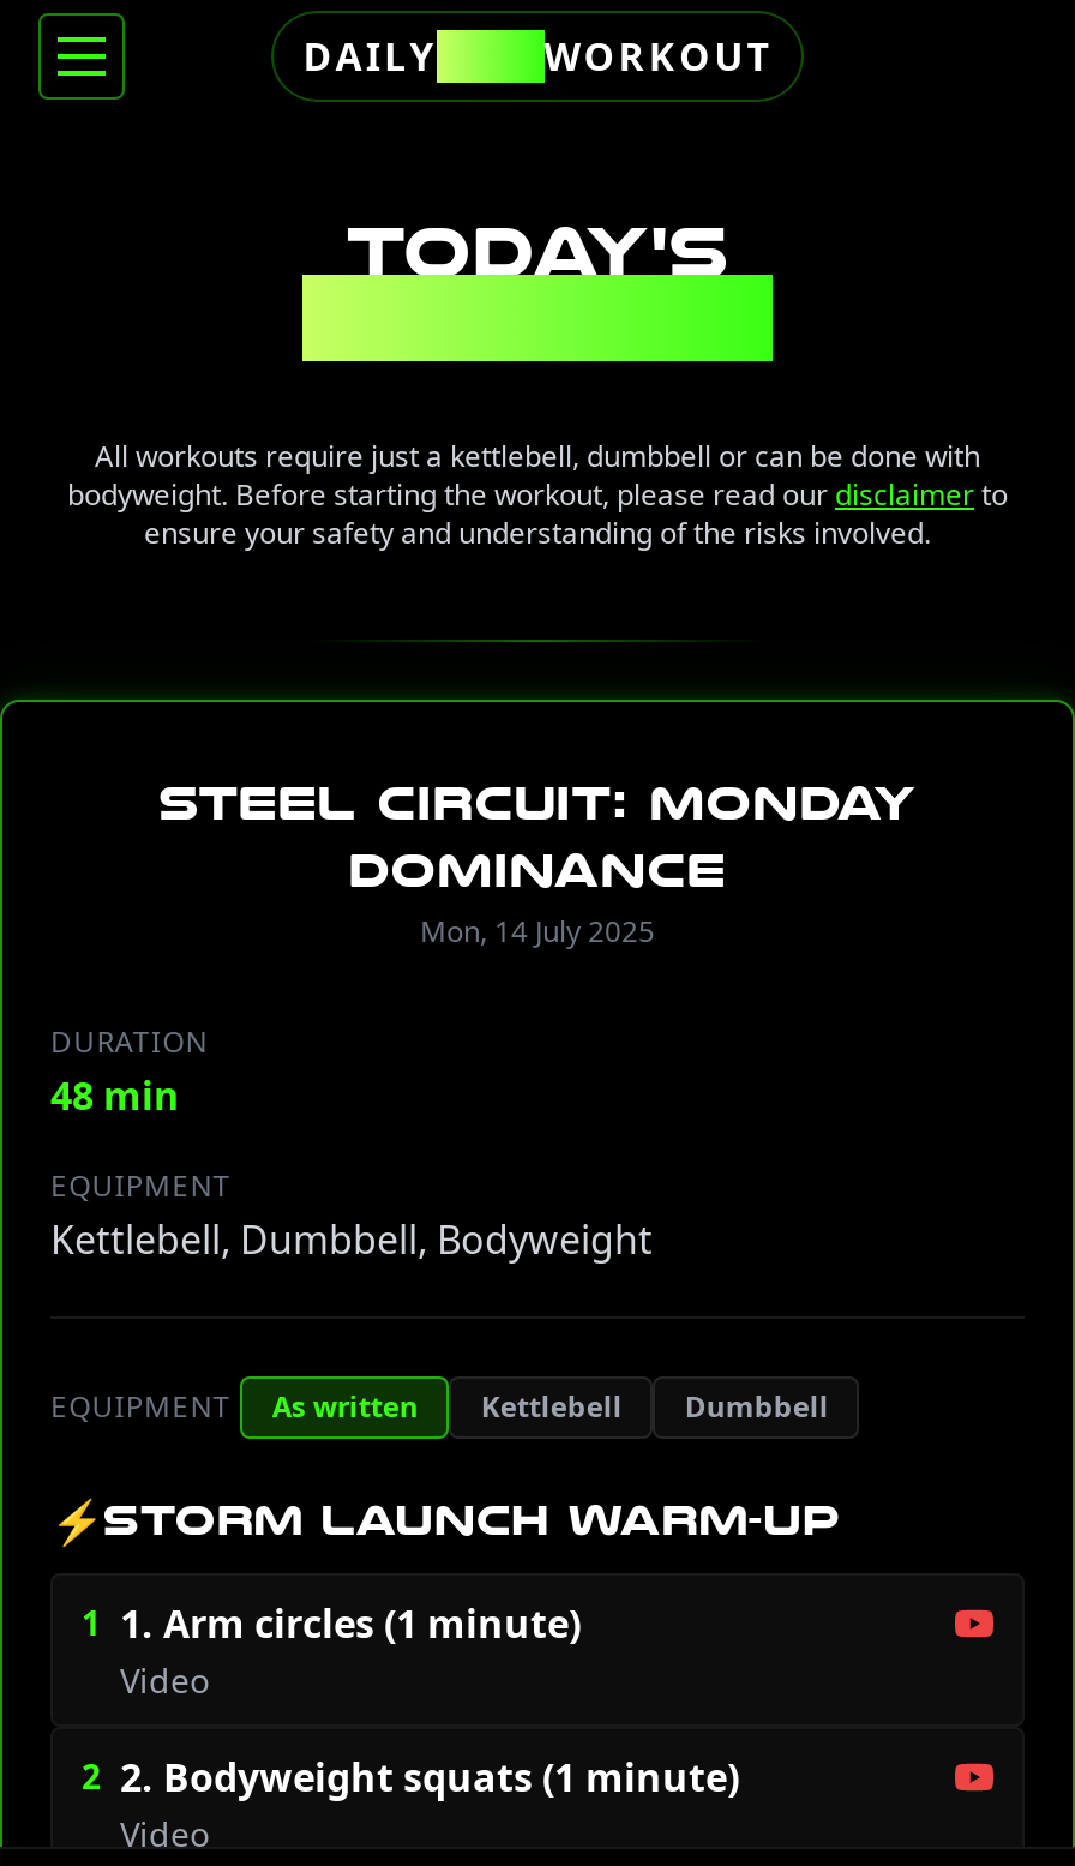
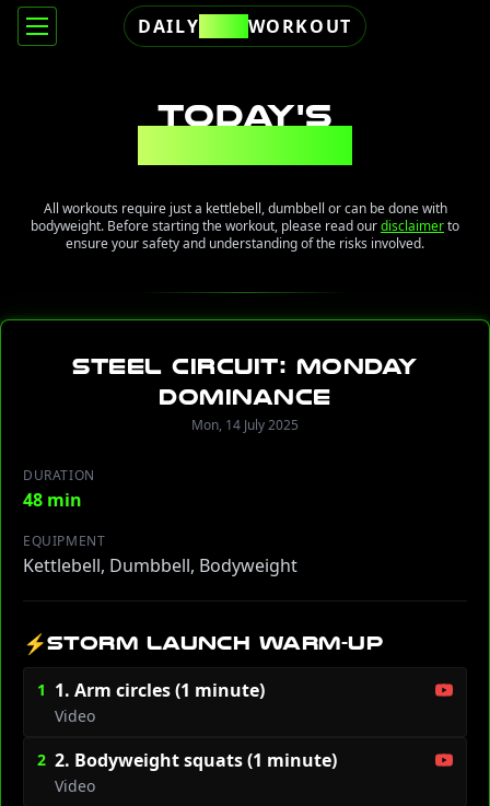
[50,1386,829,1427] EQUIPMENT | As written | Kettlebell | Dumbbell -> none

